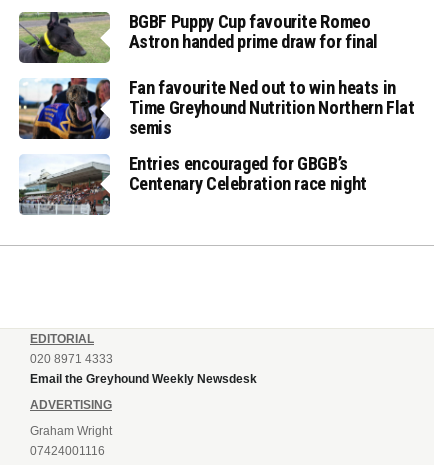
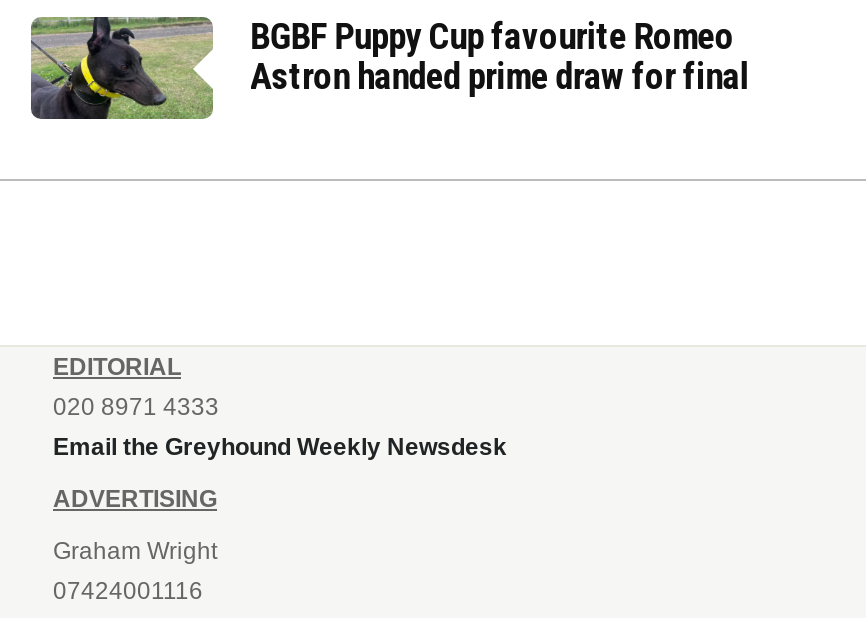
[18,77,415,194] [image] | Fan favourite Ned out to win heats in | Time Greyhound Nutrition Northern Flat | semis | Entries encouraged for GBGB’s | Centenary Celebration race night -> none
[19,154,111,216] [image] -> none

